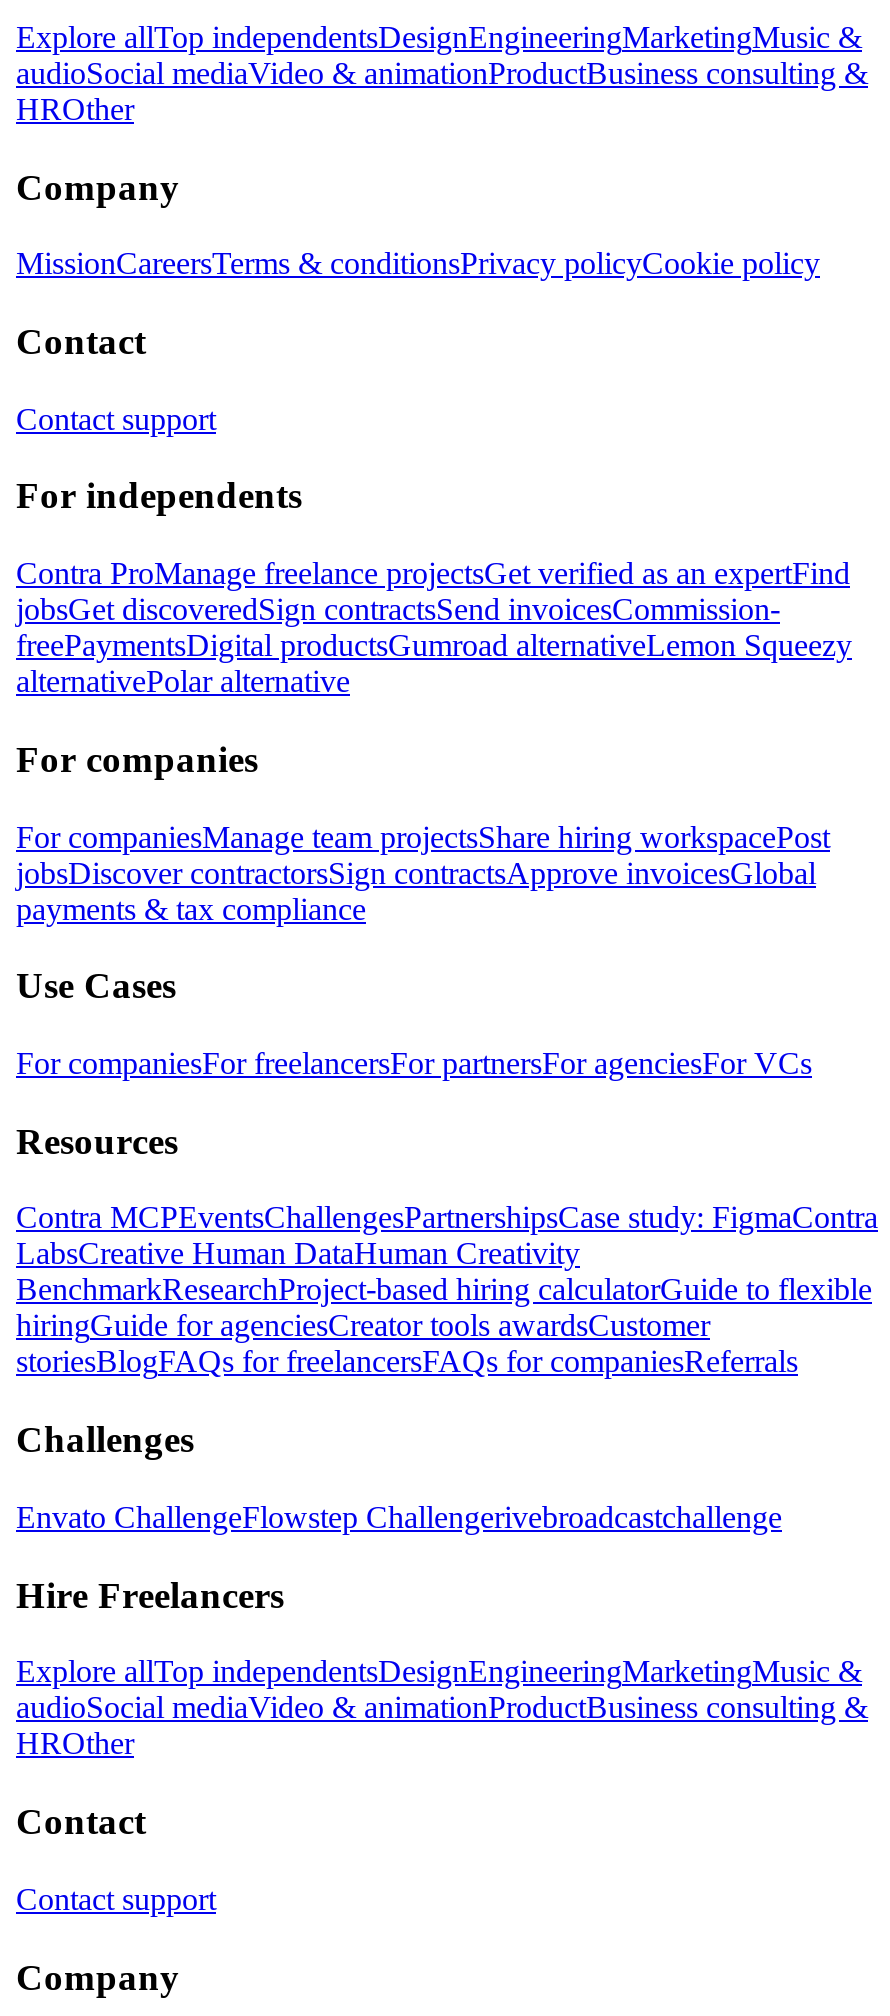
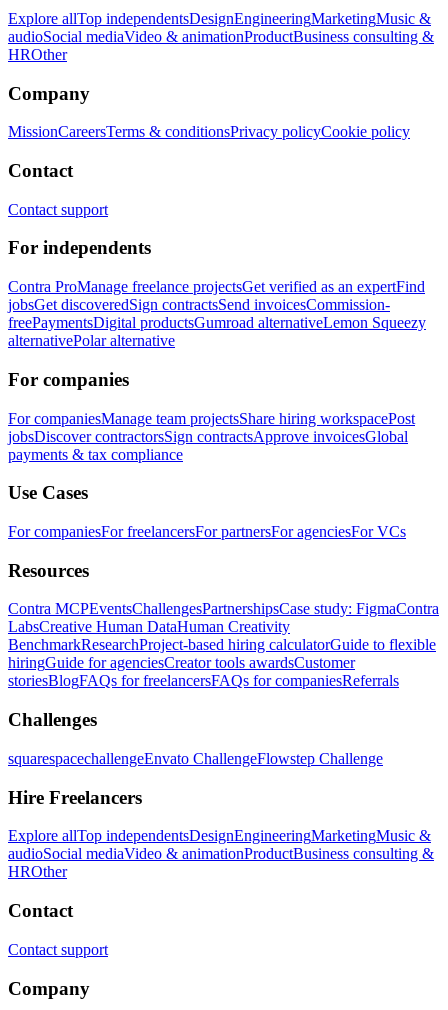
[16,1500,782,1534] Envato ChallengeFlowstep Challengerivebroadcastchallenge -> [8,750,383,767] squarespacechallengeEnvato ChallengeFlowstep Challenge

